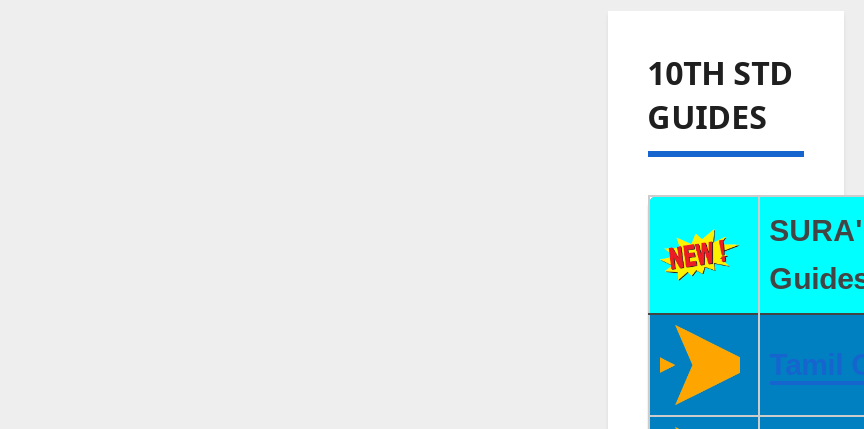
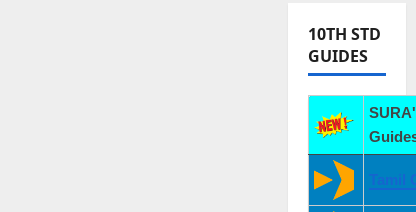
[660,325,740,405] [image] -> [313,160,355,200] [image]

